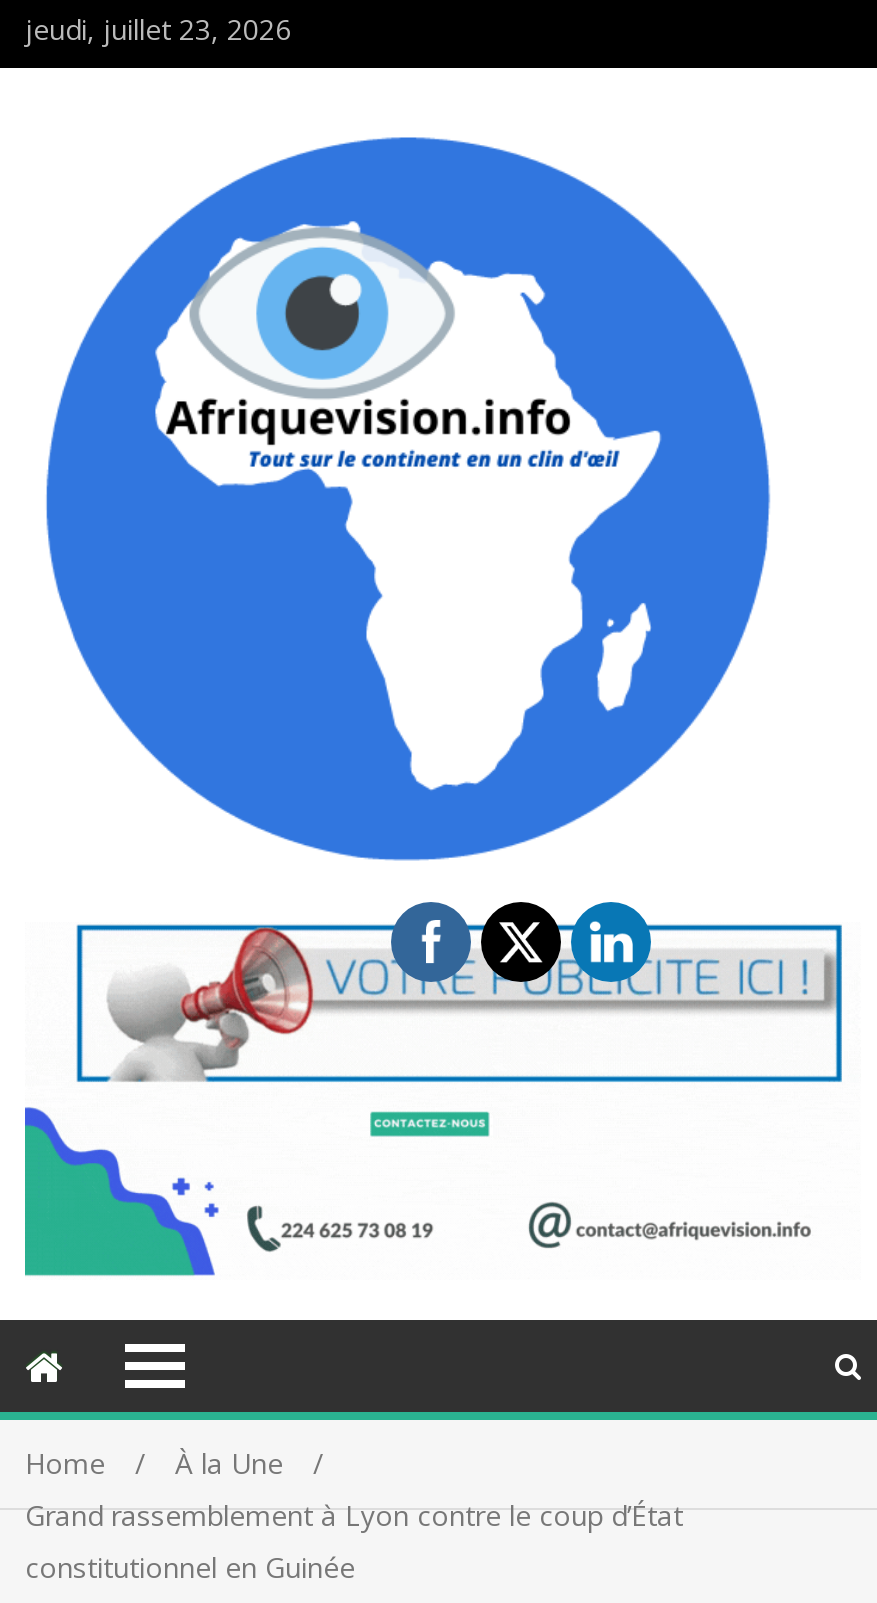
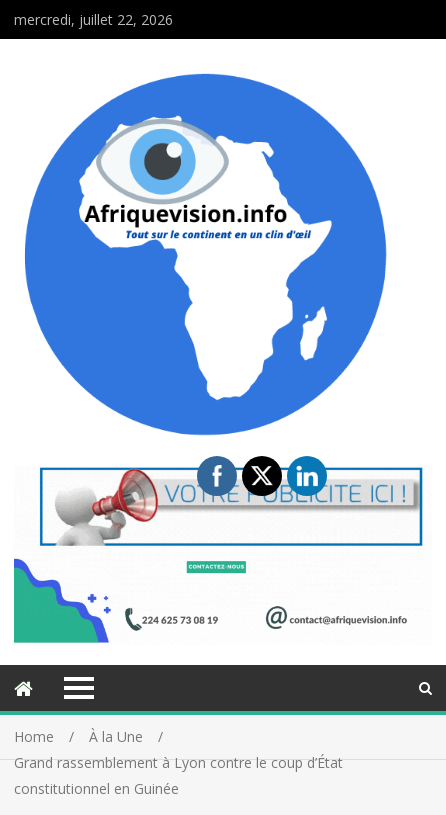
[25,10,291,48] jeudi, juillet 23, 2026 -> [14,10,173,29] mercredi, juillet 22, 2026

